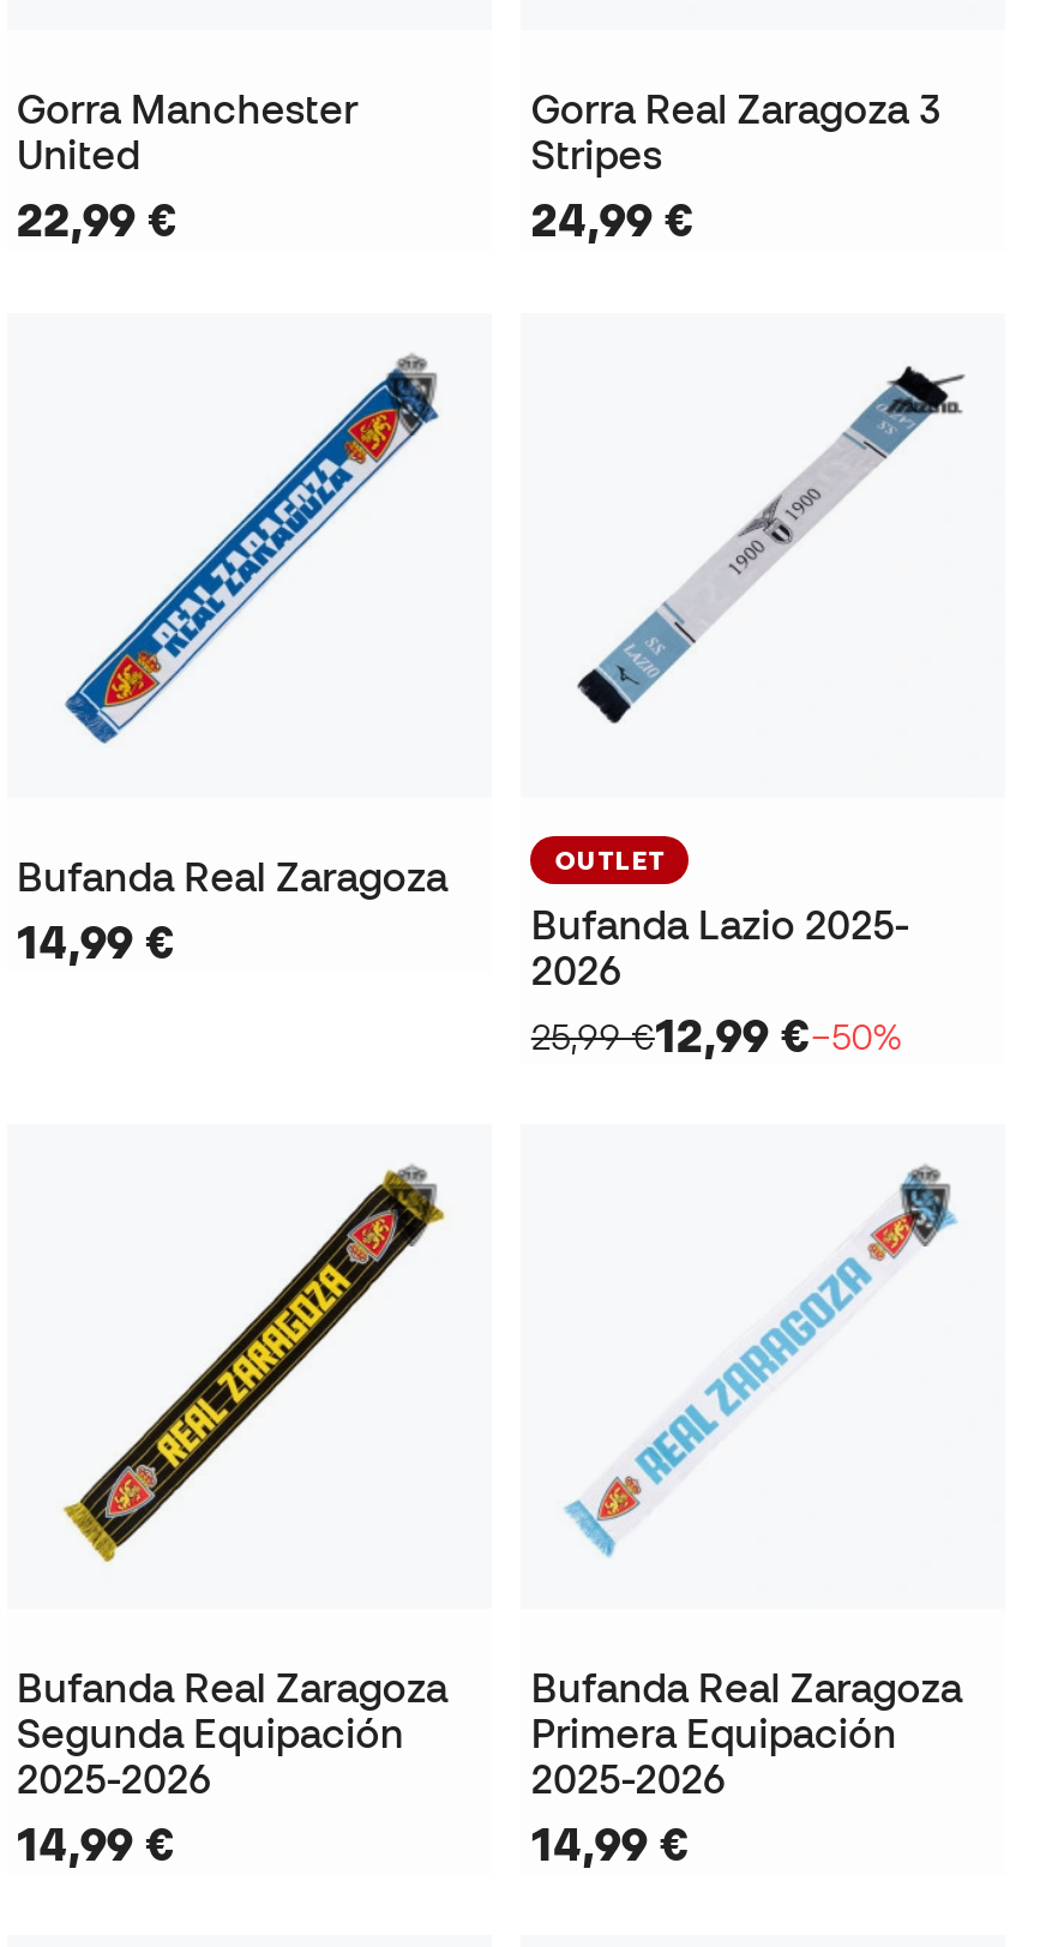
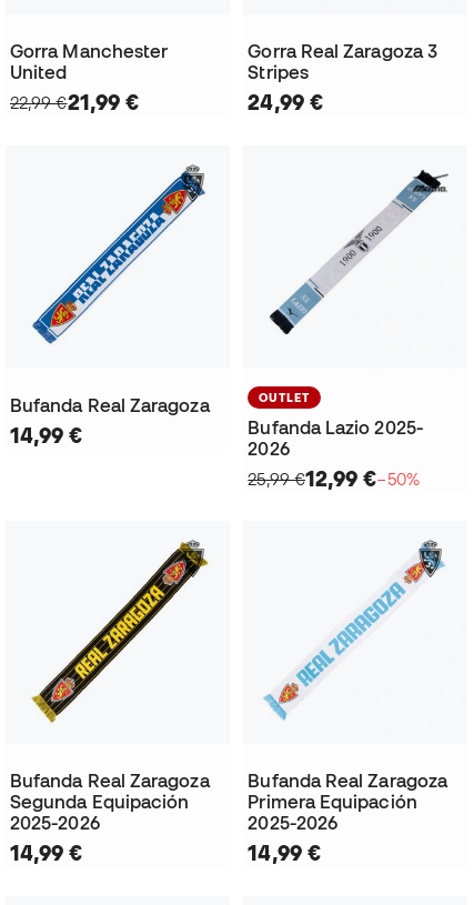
[17,195,176,247] 22,99 € -> [10,90,139,114] 22,99 €21,99 €

